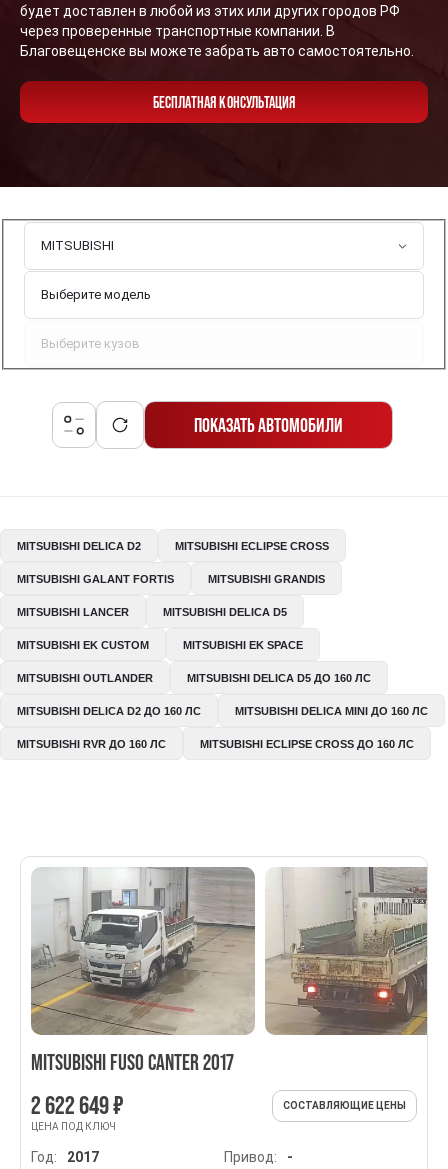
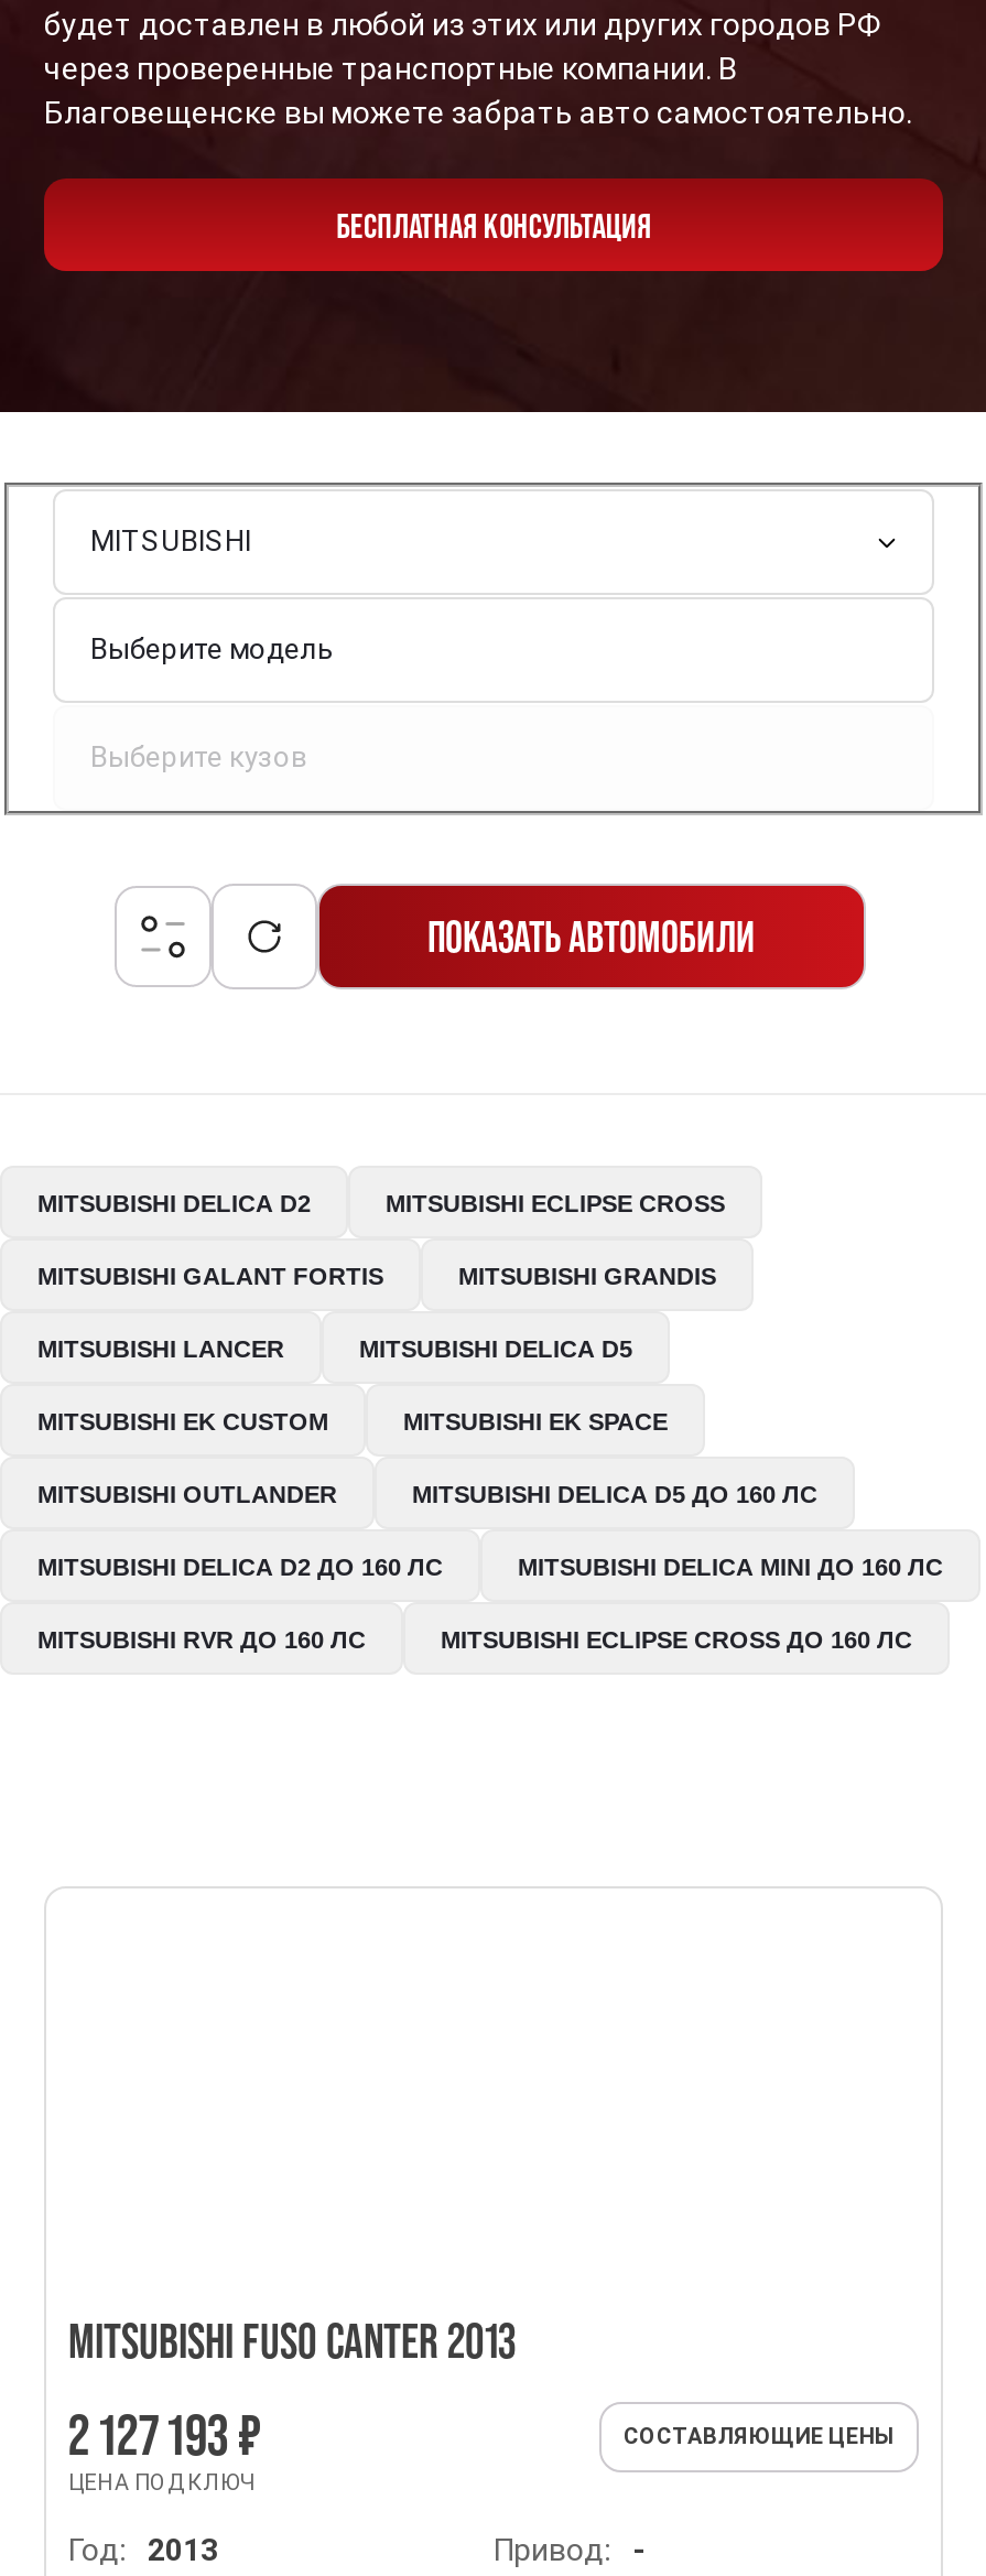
[30,866,256,1036] [image] -> none
[264,866,428,1036] [image] -> none
[31,1050,234,1074] MITSUBISHI FUSO CANTER 2017 -> [68,2313,516,2366] MITSUBISHI FUSO CANTER 2013
[31,1090,123,1119] 2 622 649 ₽ -> [68,2401,260,2465] 2 127 193 ₽
[31,1149,99,1165] Год: 2017 -> [68,2531,218,2566] Год: 2013

